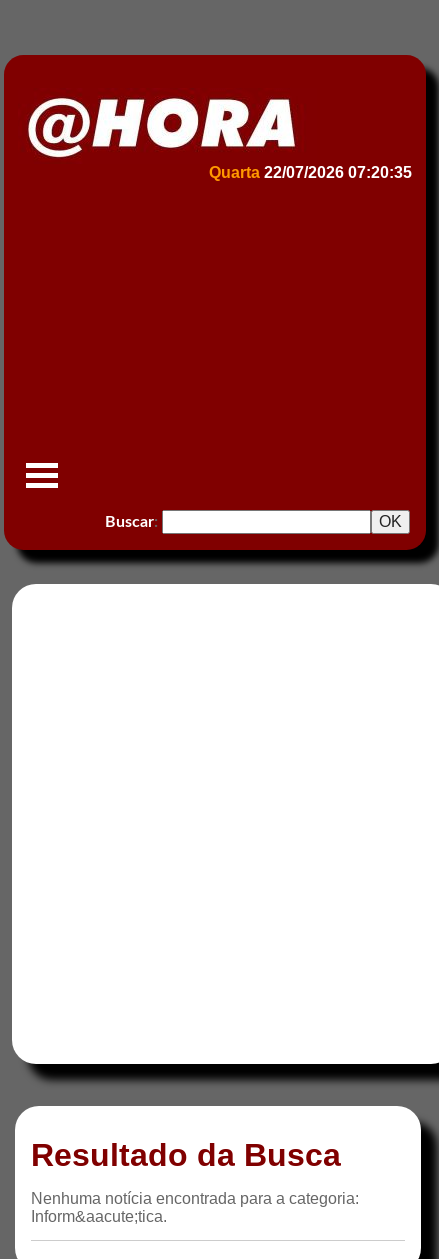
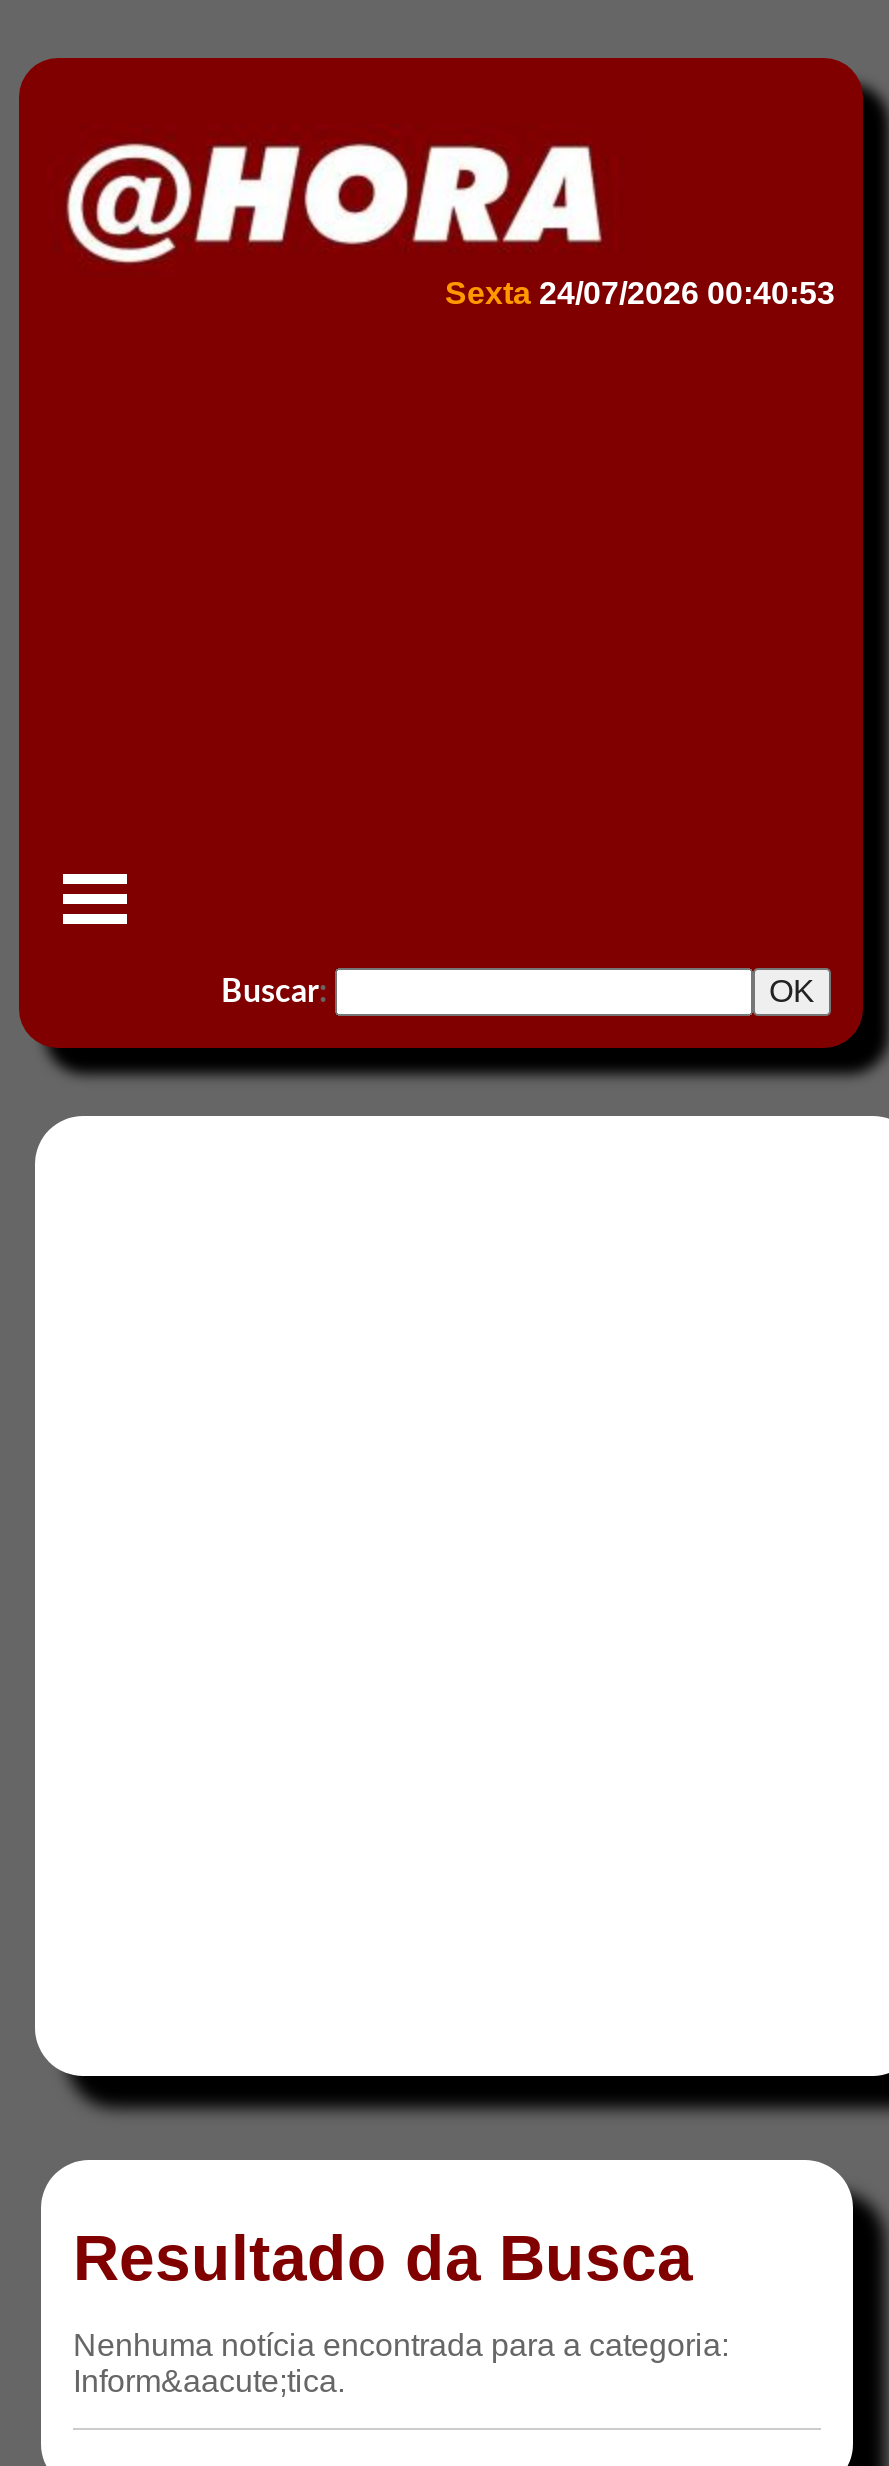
[209,164,412,181] Quarta 22/07/2026 07:20:35 -> [445,276,835,310] Sexta 24/07/2026 00:40:53

